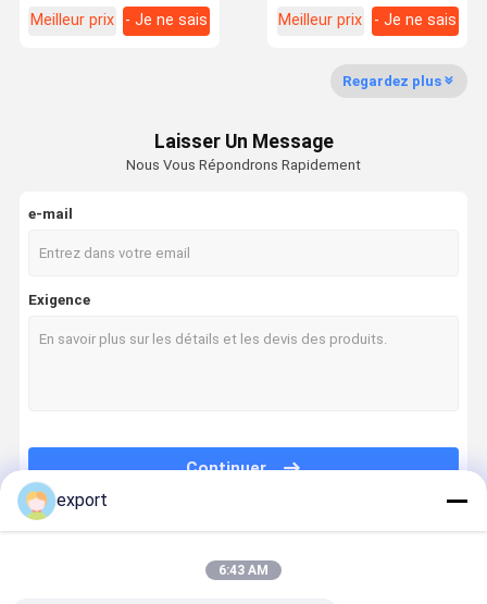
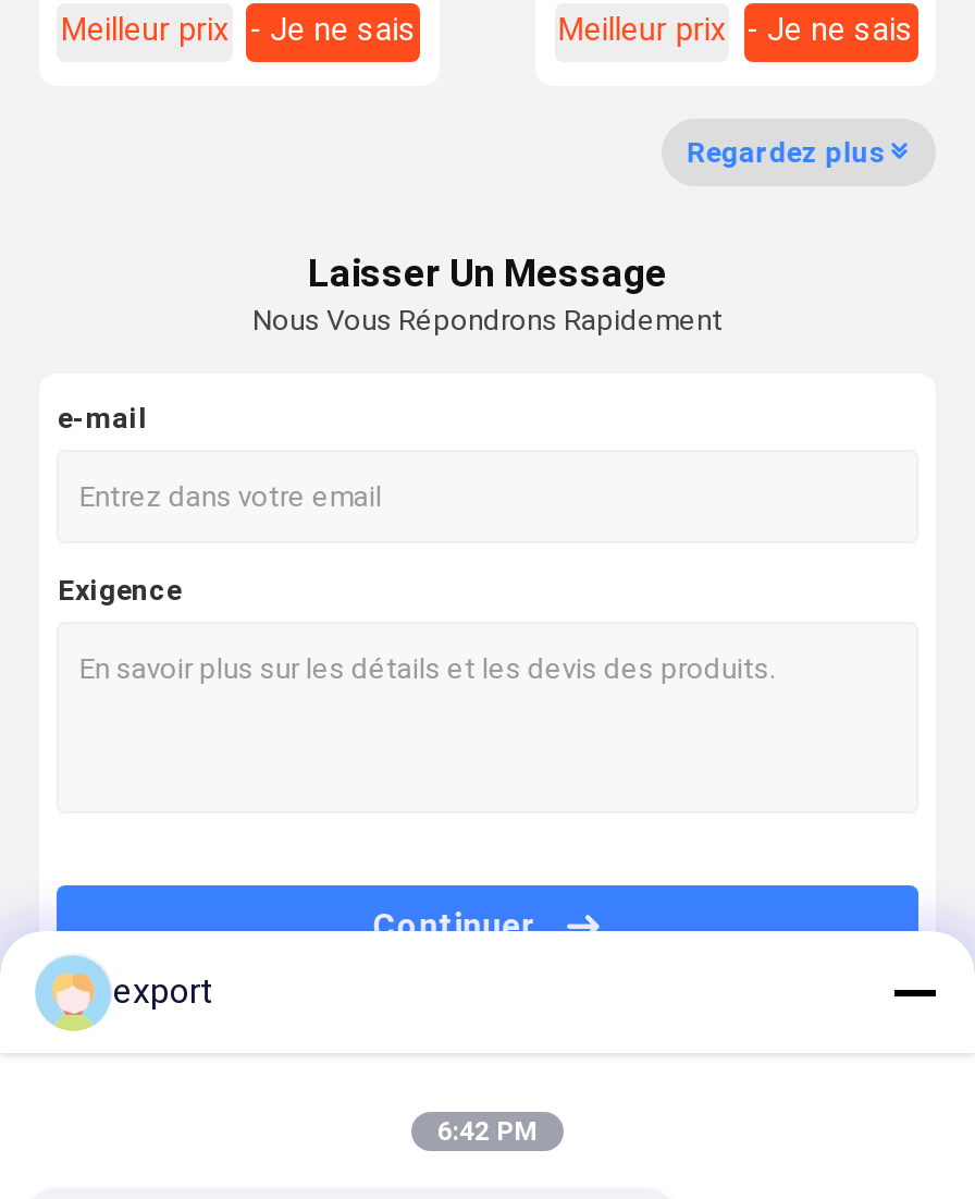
[218,563,269,578] 6:43 AM -> [437,1116,538,1147] 6:42 PM

